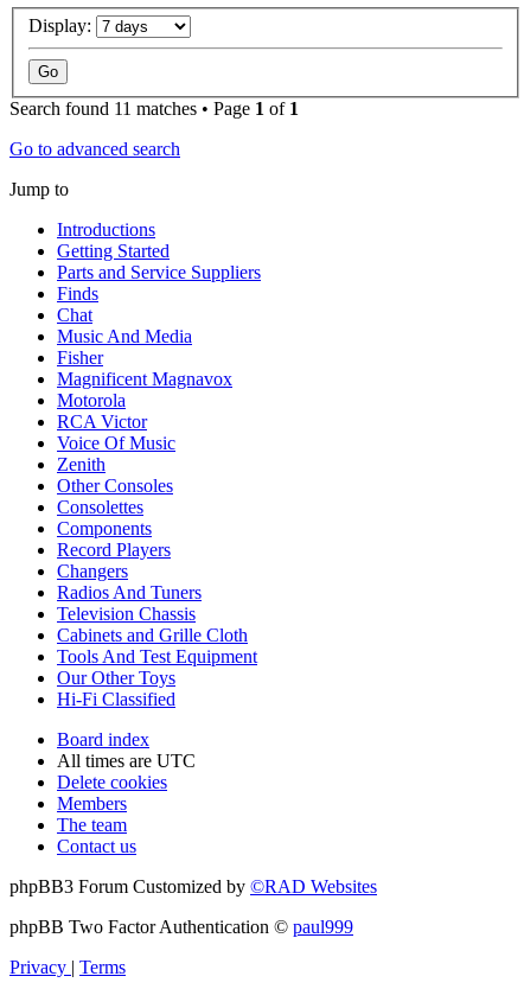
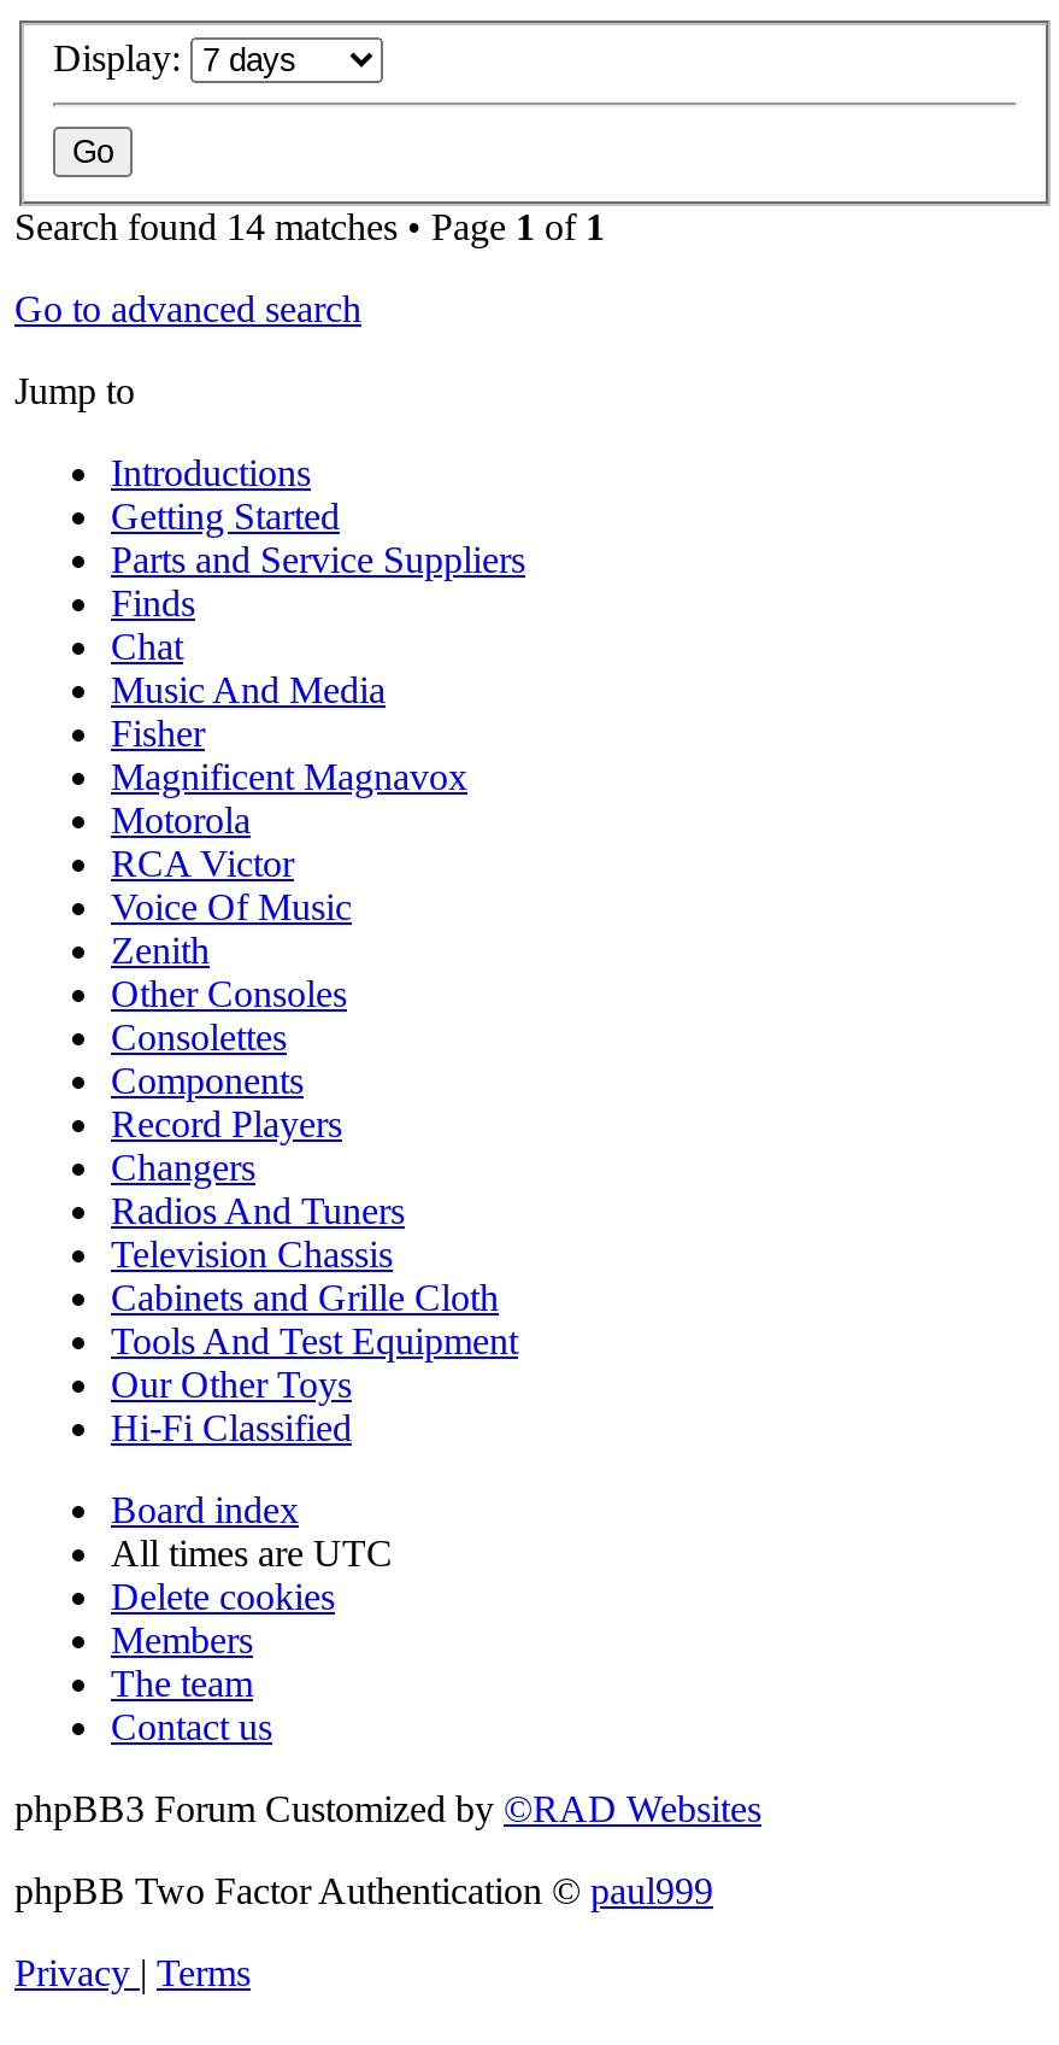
[9,99,299,119] Search found 11 matches • Page 1 of 1 -> [14,207,605,248] Search found 14 matches • Page 1 of 1

